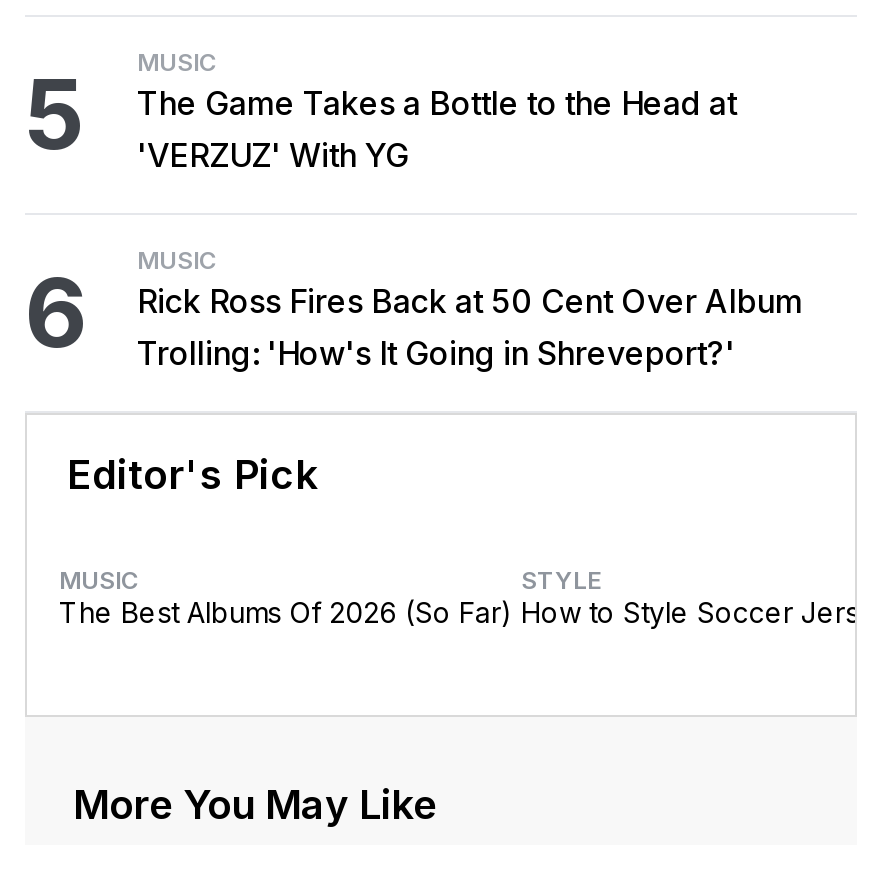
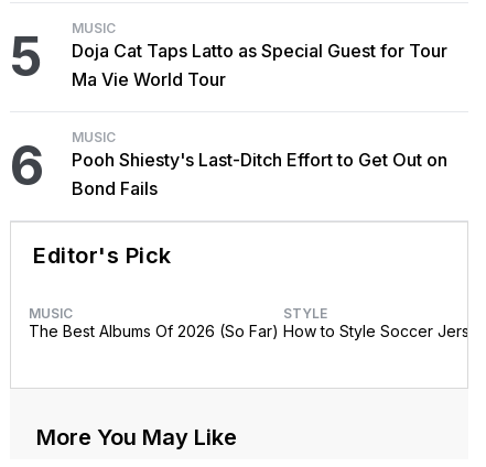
[137,84,737,176] The Game Takes a Bottle to the Head at | 'VERZUZ' With YG -> [72,40,447,91] Doja Cat Taps Latto as Special Guest for Tour | Ma Vie World Tour
[137,282,803,374] Rick Ross Fires Back at 50 Cent Over Album | Trolling: 'How's It Going in Shreveport?' -> [72,149,447,200] Pooh Shiesty's Last-Ditch Effort to Get Out on | Bond Fails

